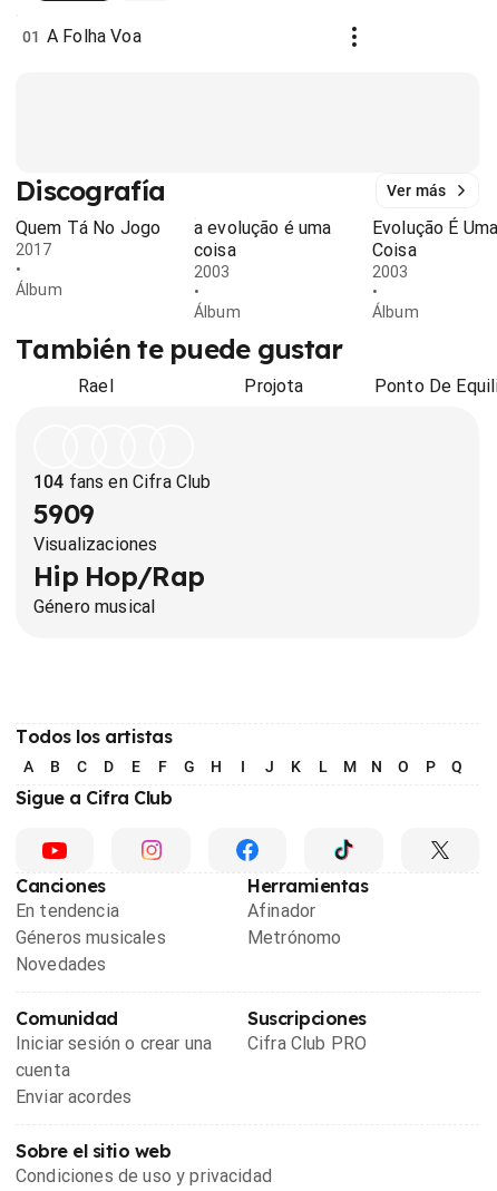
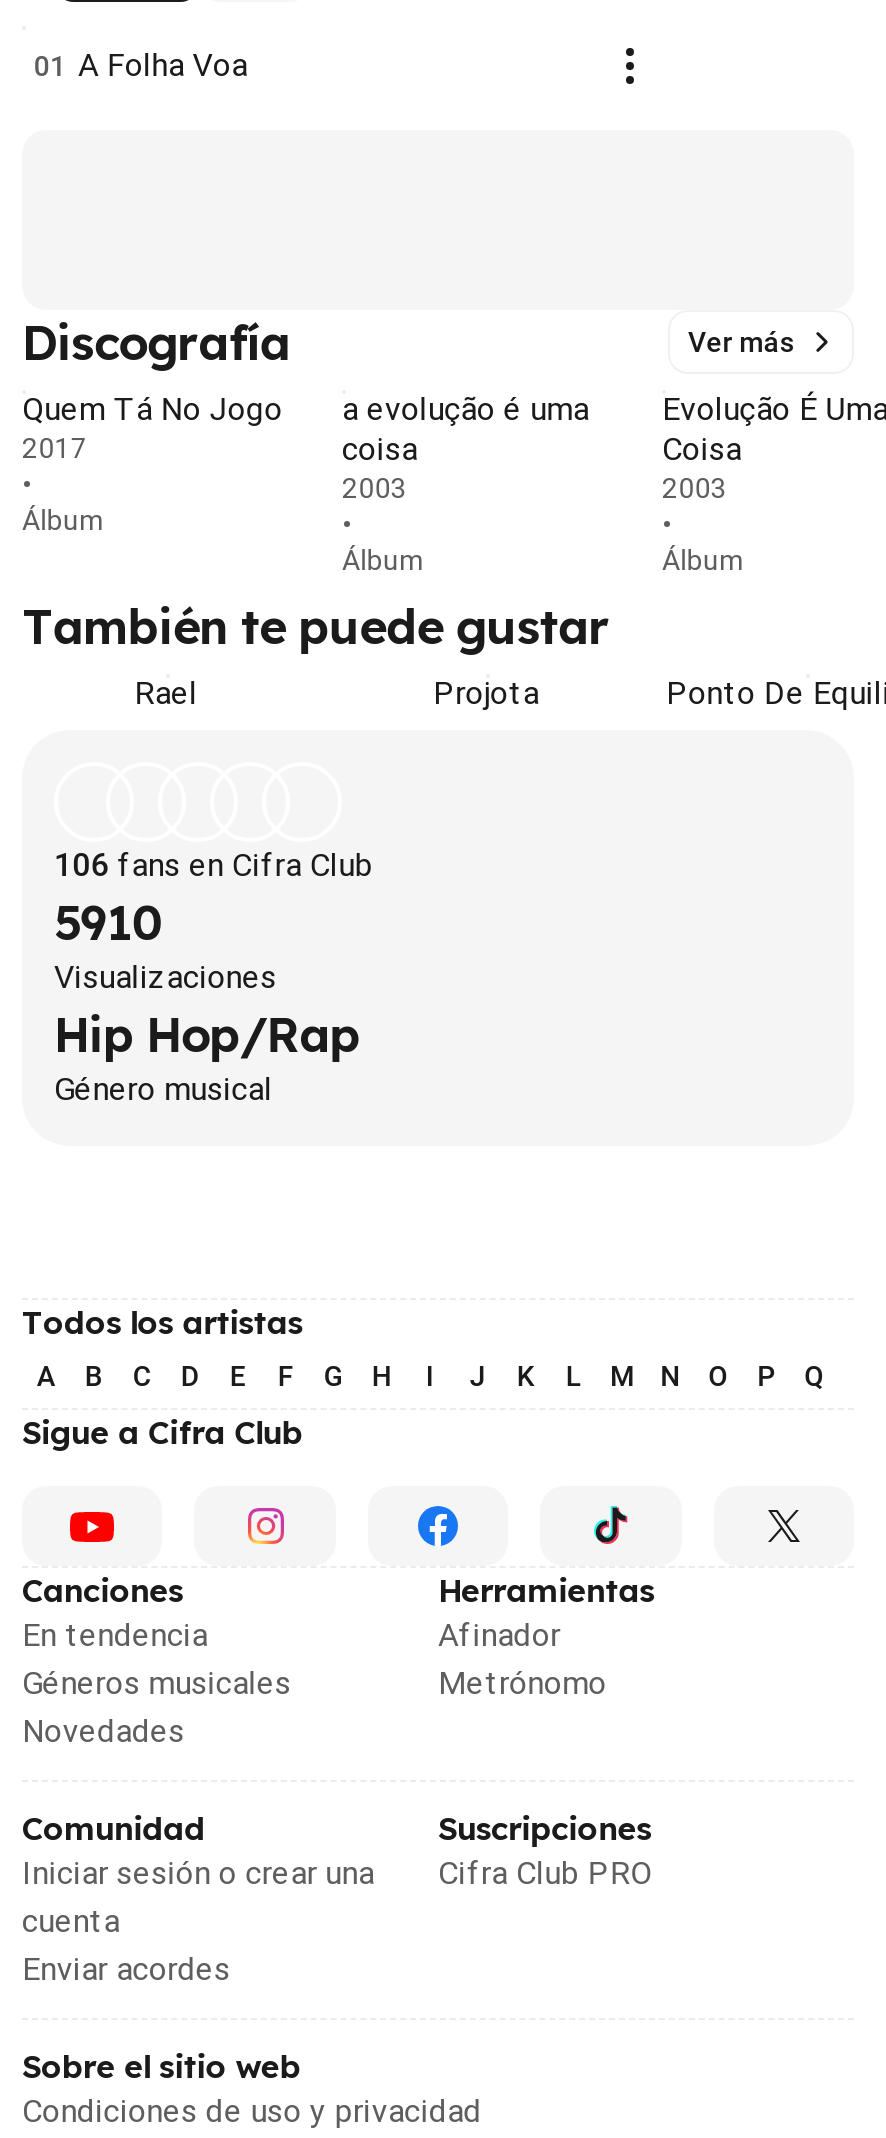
[33,471,211,492] 104 fans en Cifra Club -> [54,846,373,884] 106 fans en Cifra Club
[33,497,94,530] 5909 -> [54,892,160,952] 5910

